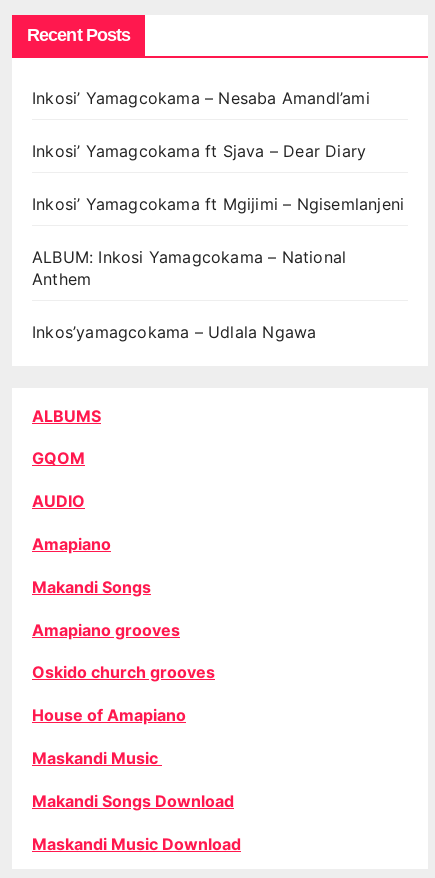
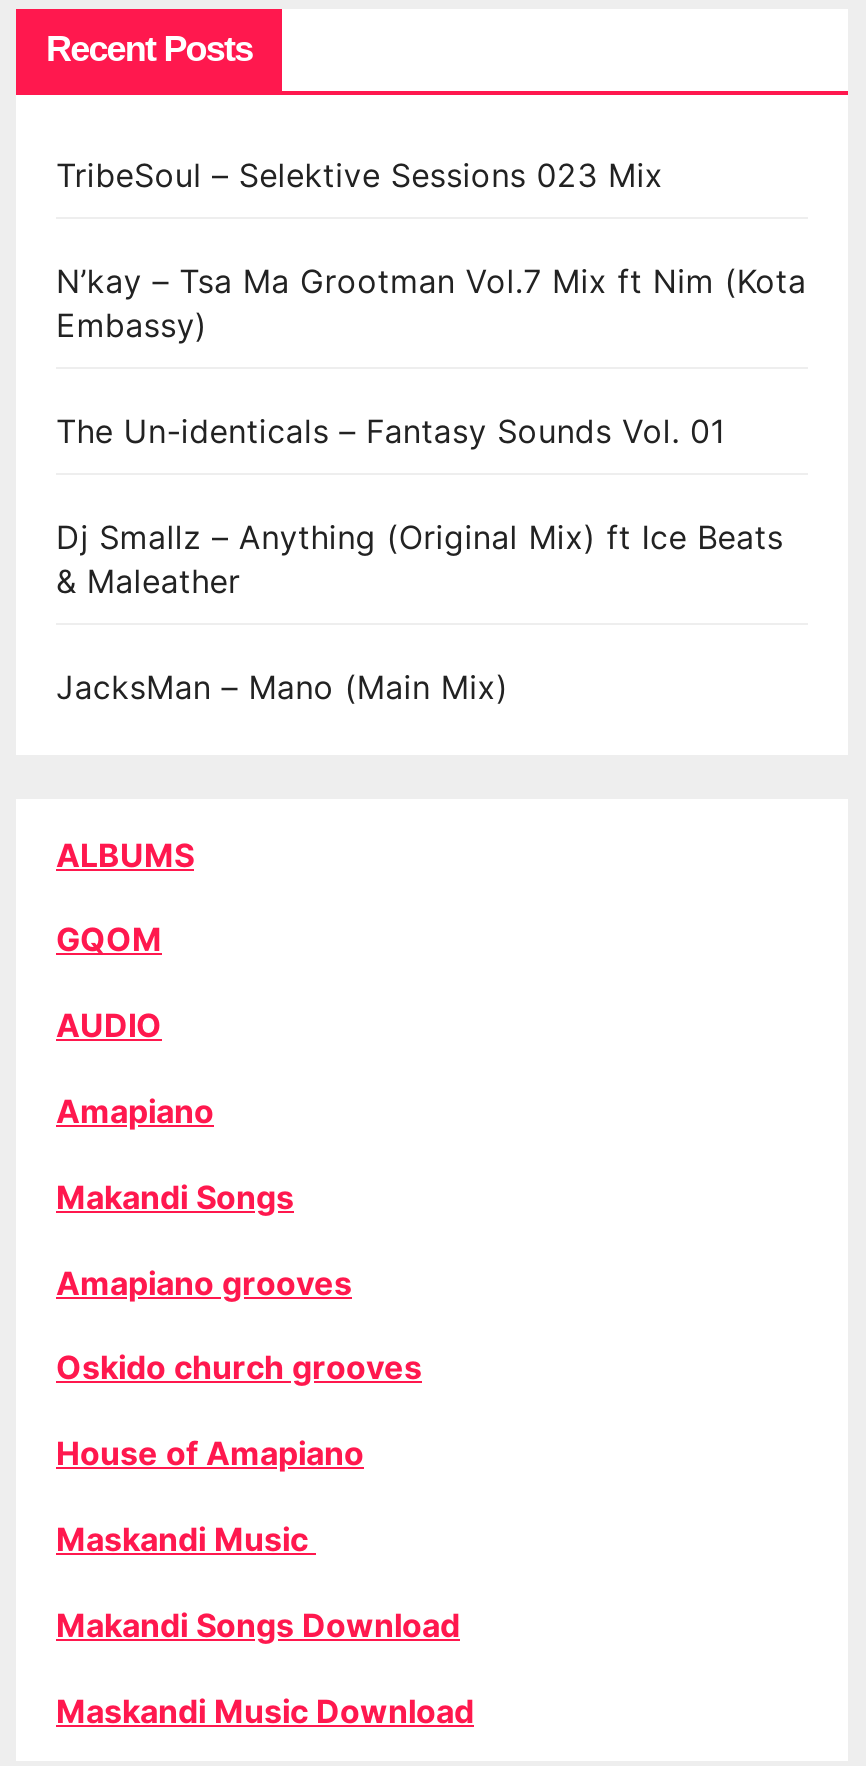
[32,88,370,108] Inkosi’ Yamagcokama – Nesaba Amandl’ami -> [56,155,663,195] TribeSoul – Selektive Sessions 023 Mix
[32,141,366,161] Inkosi’ Yamagcokama ft Sjava – Dear Diary -> [56,261,806,345] N’kay – Tsa Ma Grootman Vol.7 Mix ft Nim (Kota | Embassy)
[32,194,404,214] Inkosi’ Yamagcokama ft Mgijimi – Ngisemlanjeni -> [56,411,725,451] The Un-identicals – Fantasy Sounds Vol. 01
[32,247,346,289] ALBUM: Inkosi Yamagcokama – National | Anthem -> [56,517,783,601] Dj Smallz – Anything (Original Mix) ft Ice Beats | & Maleather
[32,322,316,342] Inkos’yamagcokama – Udlala Ngawa -> [56,667,508,707] JacksMan – Mano (Main Mix)

